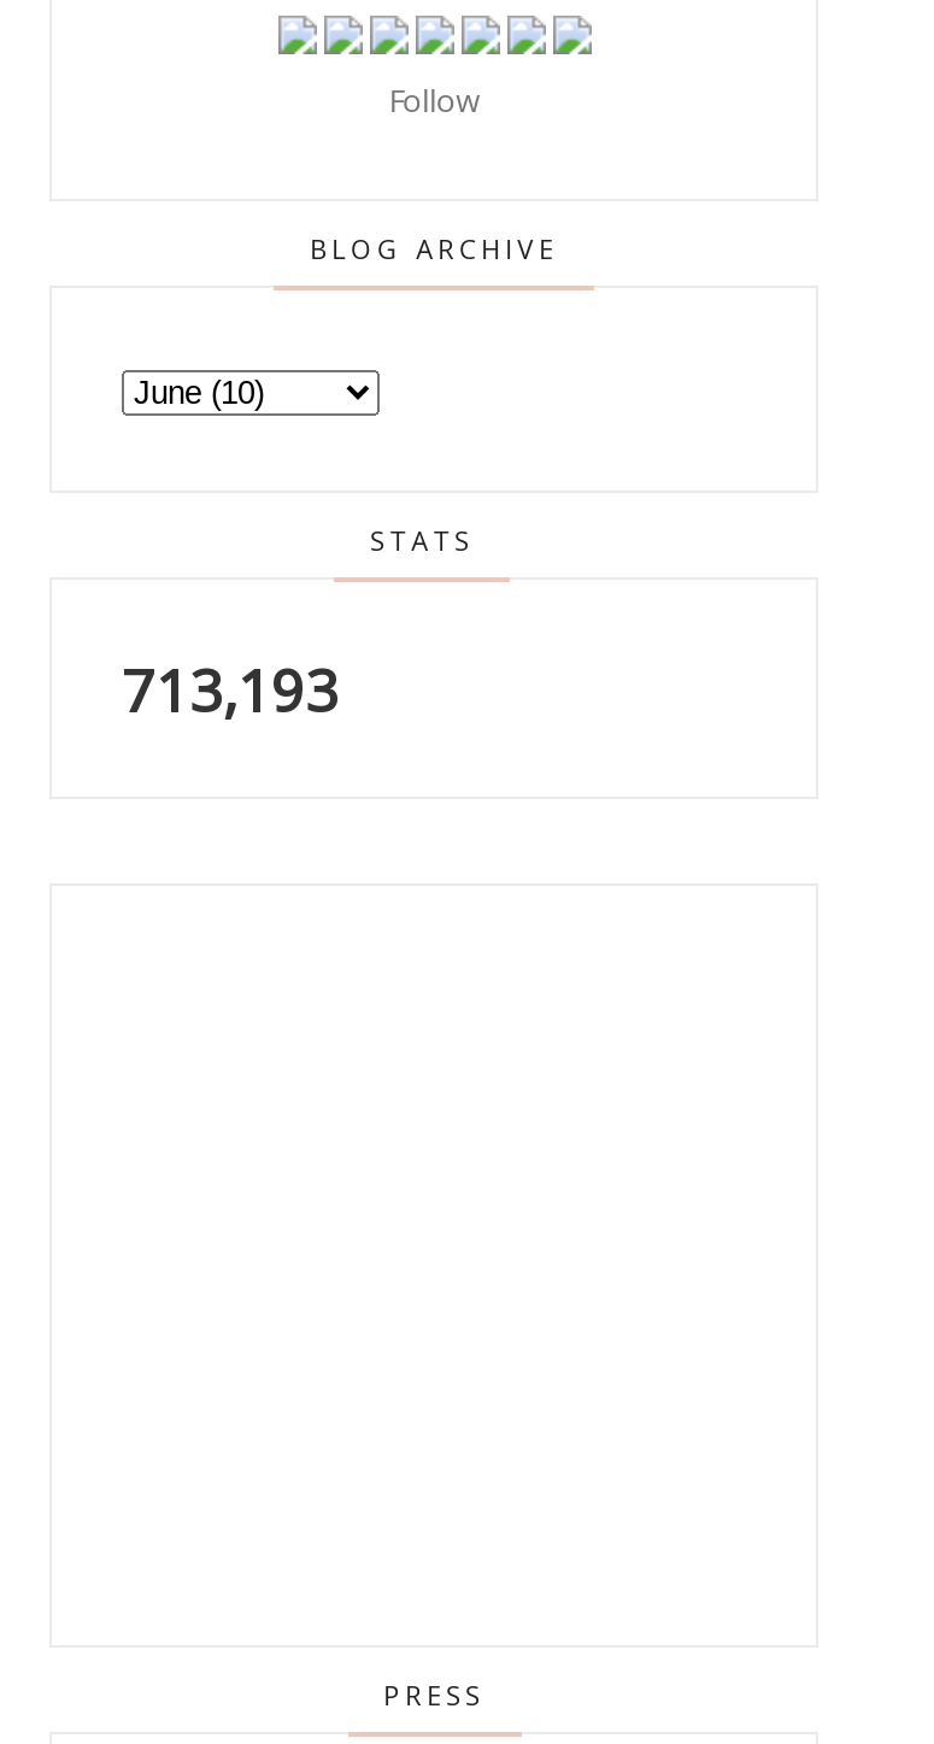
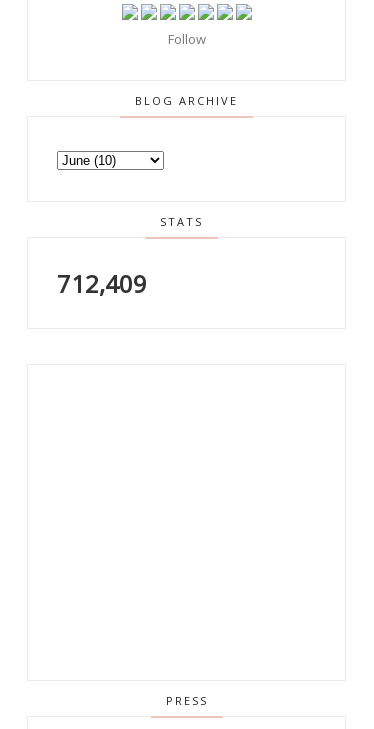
[122,650,339,730] 713,193 -> [57,267,147,300] 712,409

